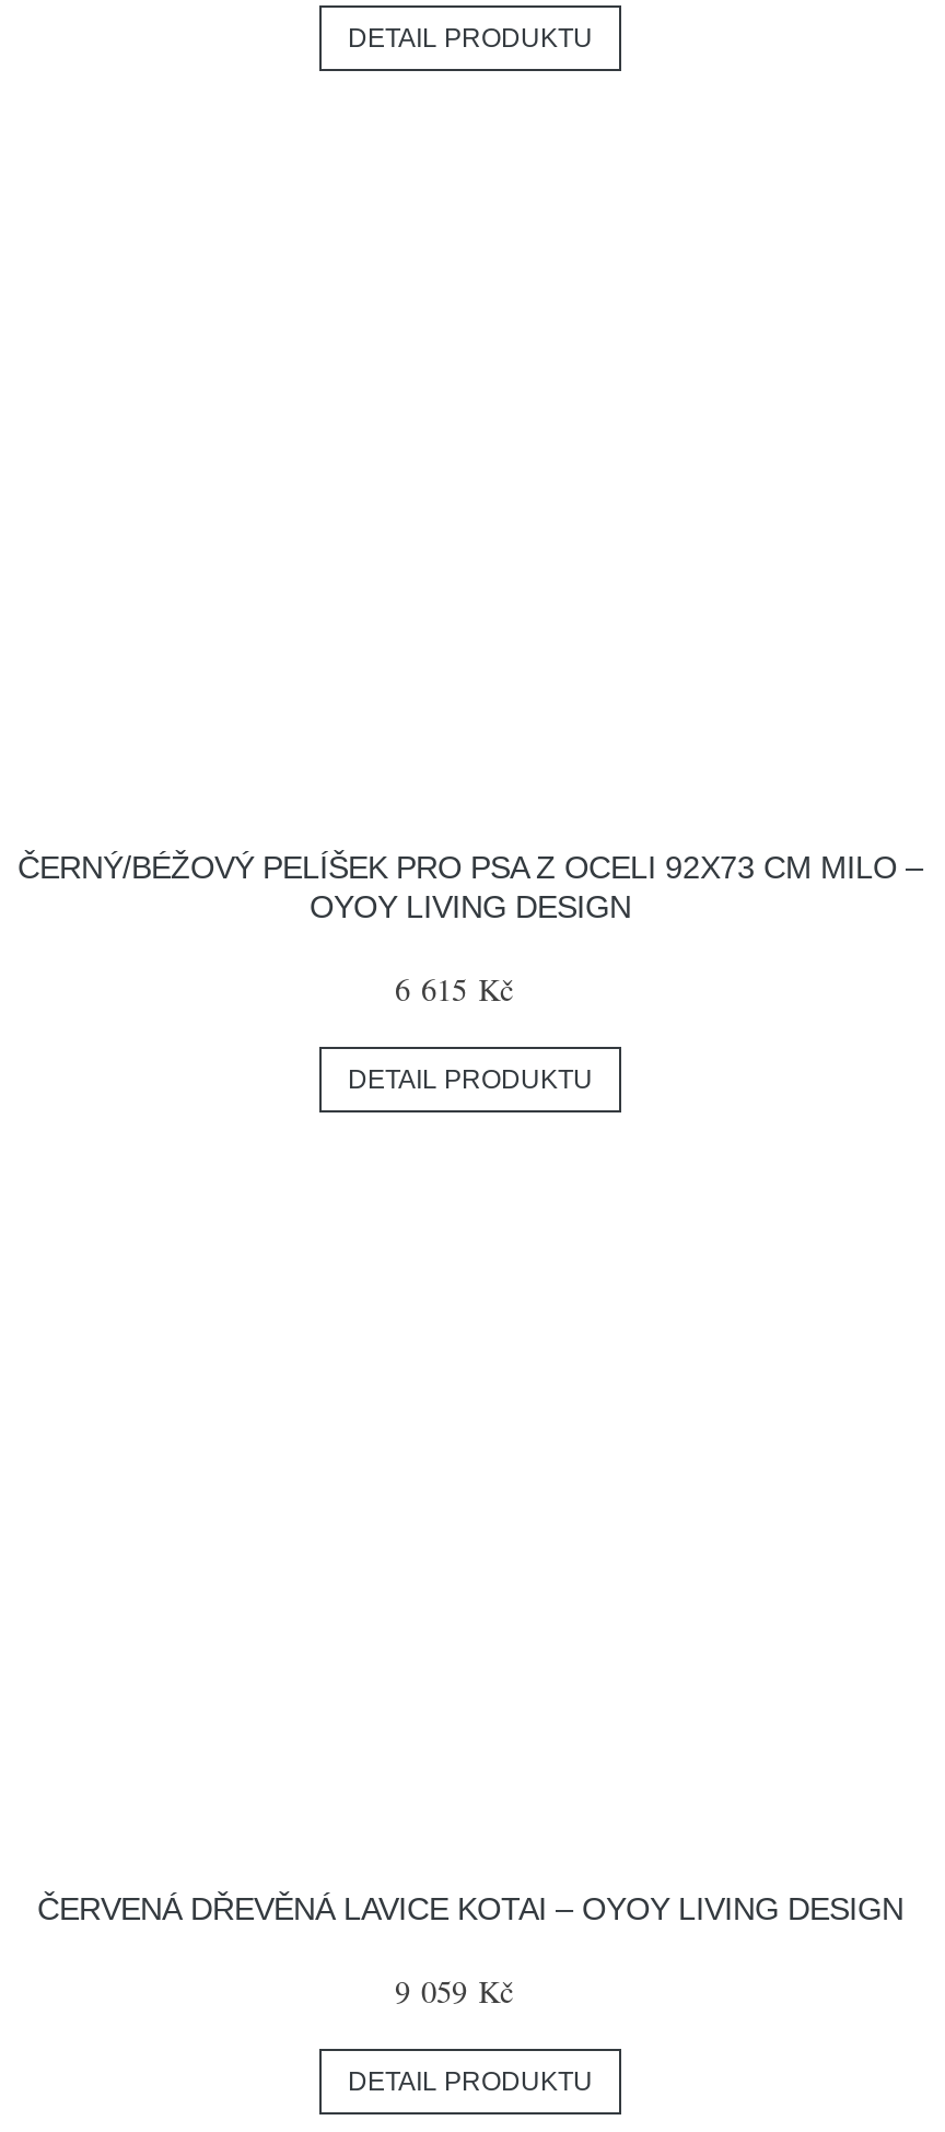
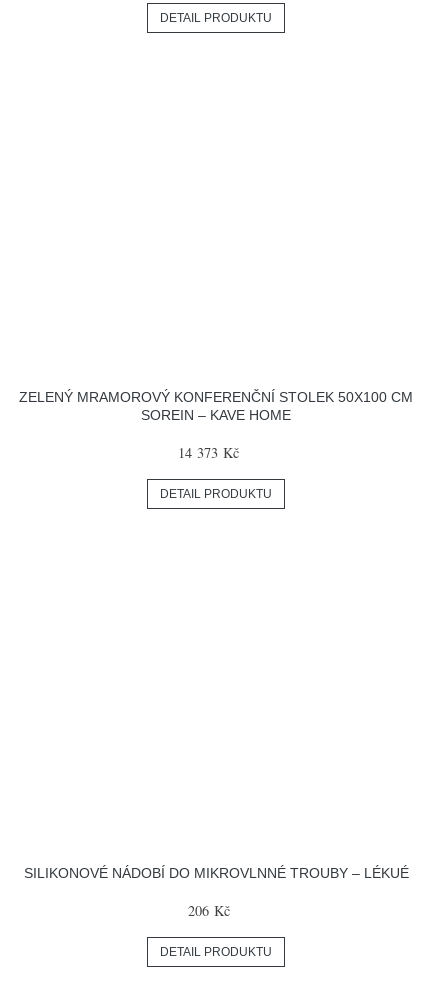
[17,850,923,924] ČERNÝ/BÉŽOVÝ PELÍŠEK PRO PSA Z OCELI 92X73 CM MILO – | OYOY LIVING DESIGN -> [19,389,413,423] ZELENÝ MRAMOROVÝ KONFERENČNÍ STOLEK 50X100 CM | SOREIN – KAVE HOME
[395,968,513,1010] 6 615 Kč -> [178,443,239,462] 14 373 Kč
[37,1890,903,1925] ČERVENÁ DŘEVĚNÁ LAVICE KOTAI – OYOY LIVING DESIGN -> [23,865,408,881] SILIKONOVÉ NÁDOBÍ DO MIKROVLNNÉ TROUBY – LÉKUÉ
[395,1969,513,2011] 9 059 Kč -> [187,901,229,920] 206 Kč

